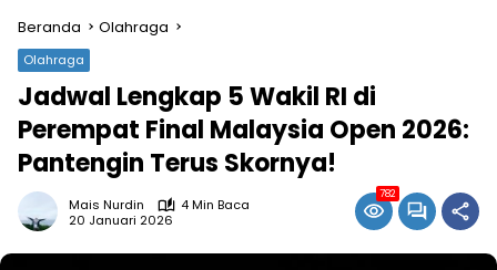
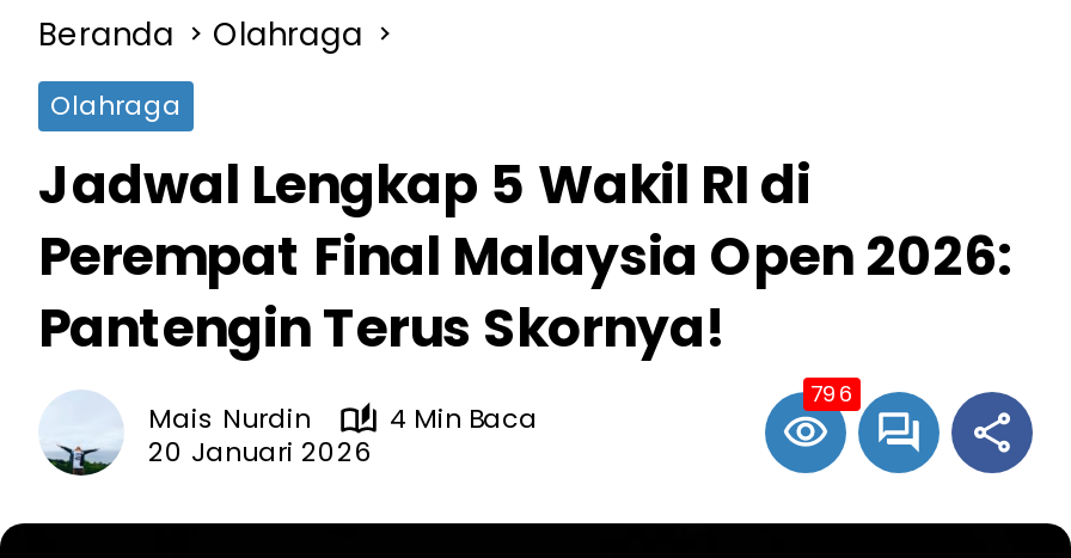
[379,187,396,200] 782 -> [810,380,853,409] 796

